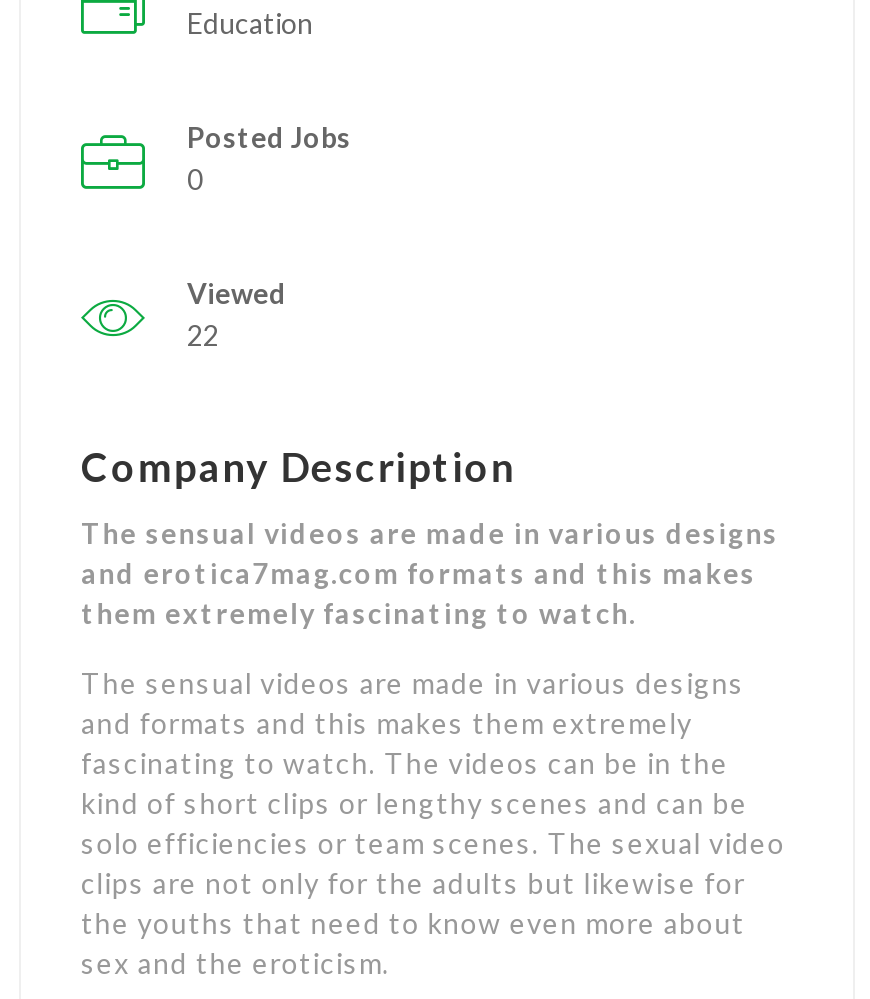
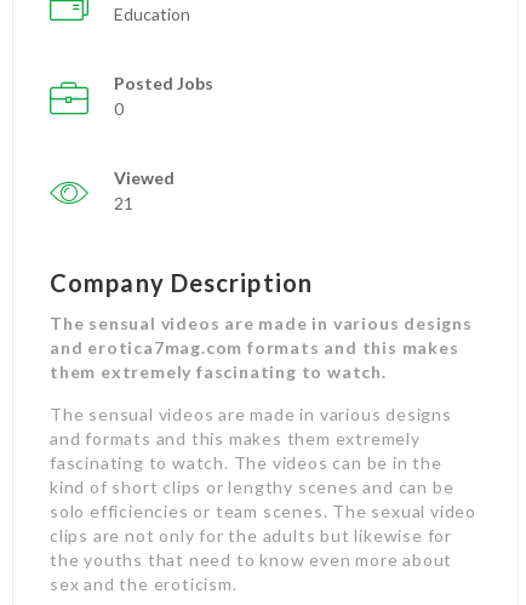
[187,318,219,352] 22 -> [114,193,133,213] 21

